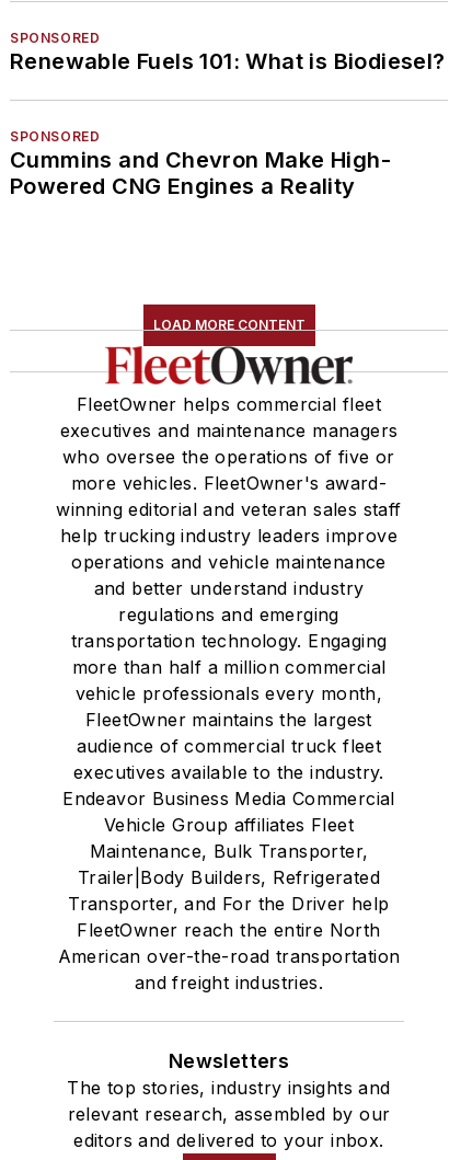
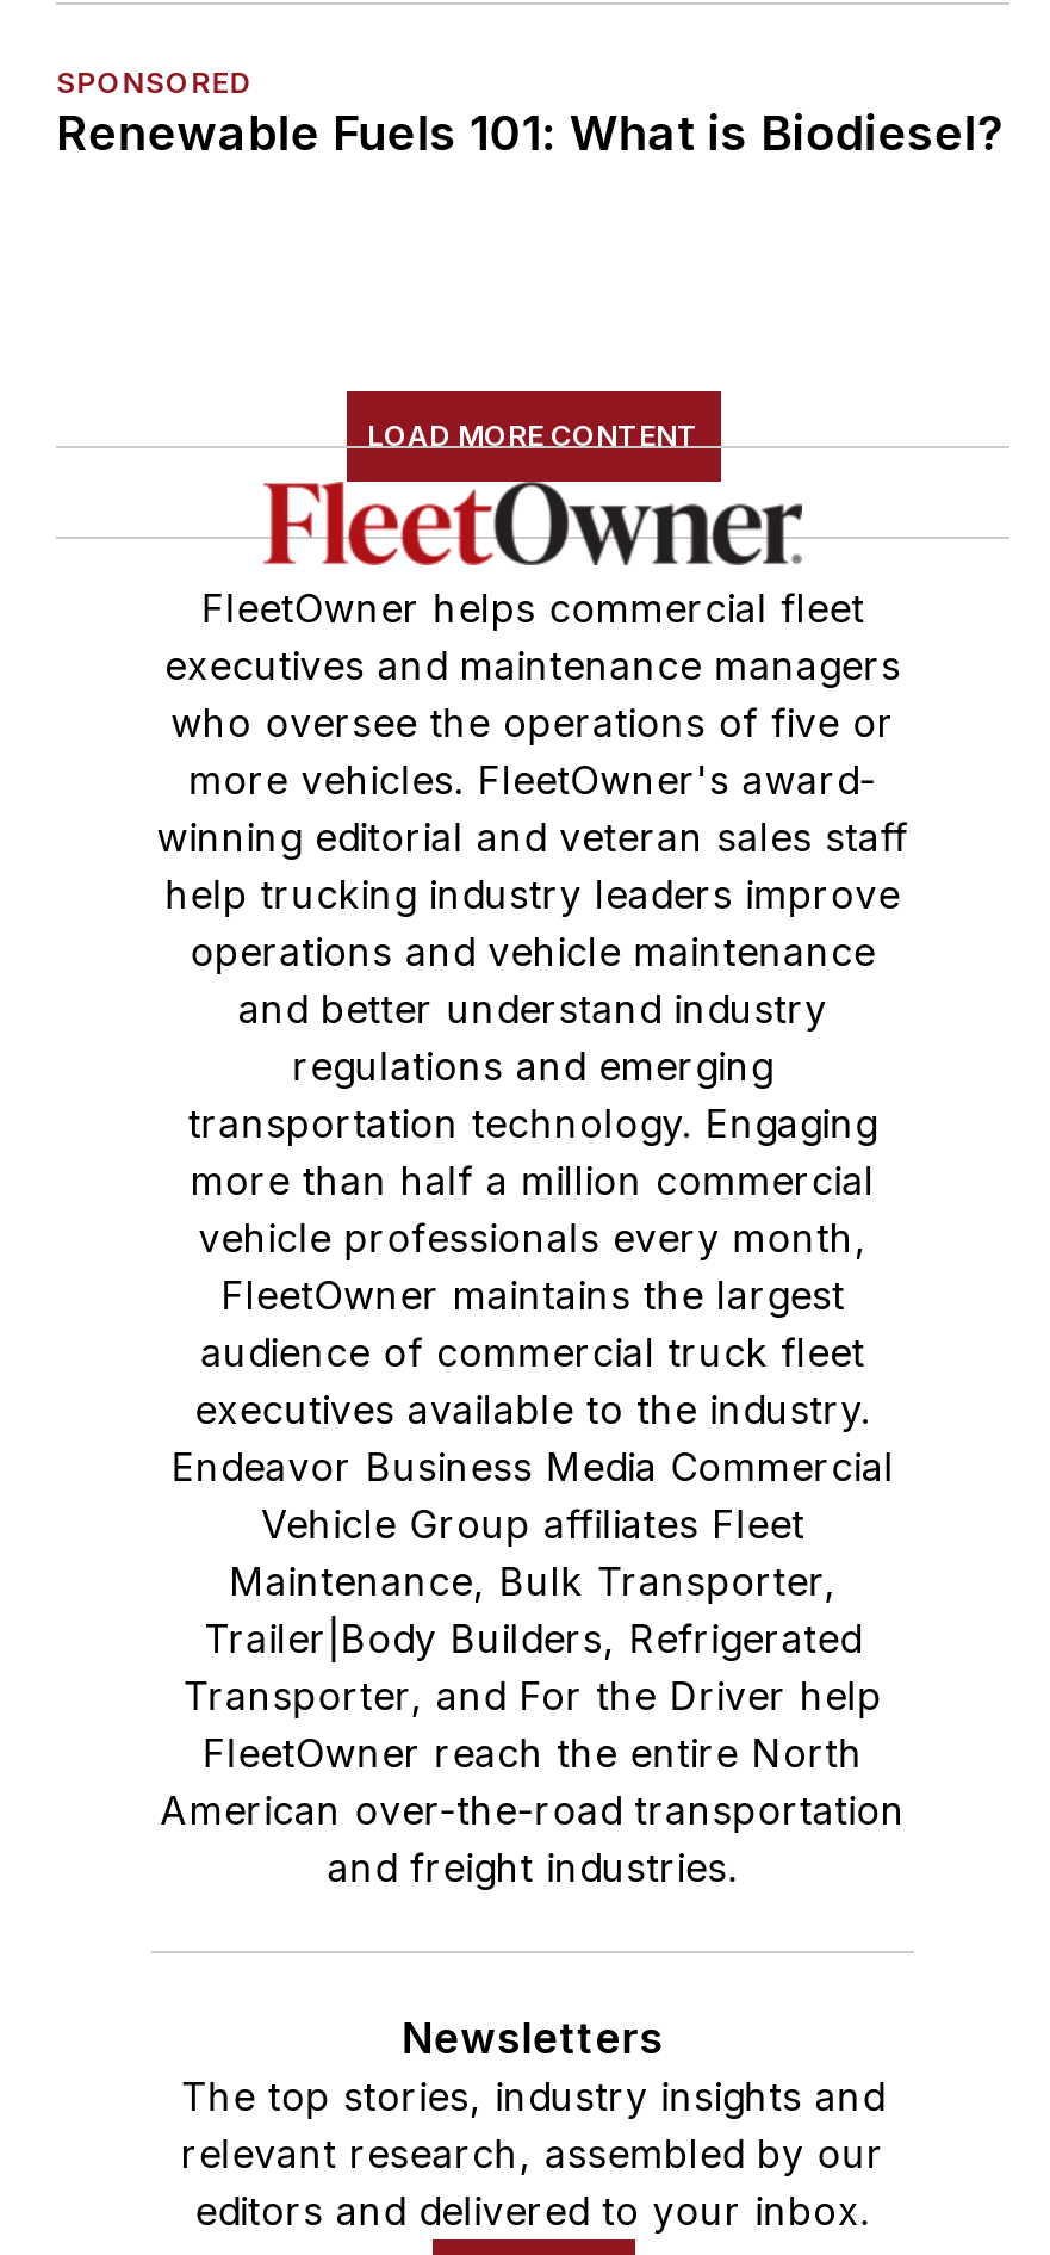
[10,128,391,199] SPONSORED | Cummins and Chevron Make High- | Powered CNG Engines a Reality -> none

